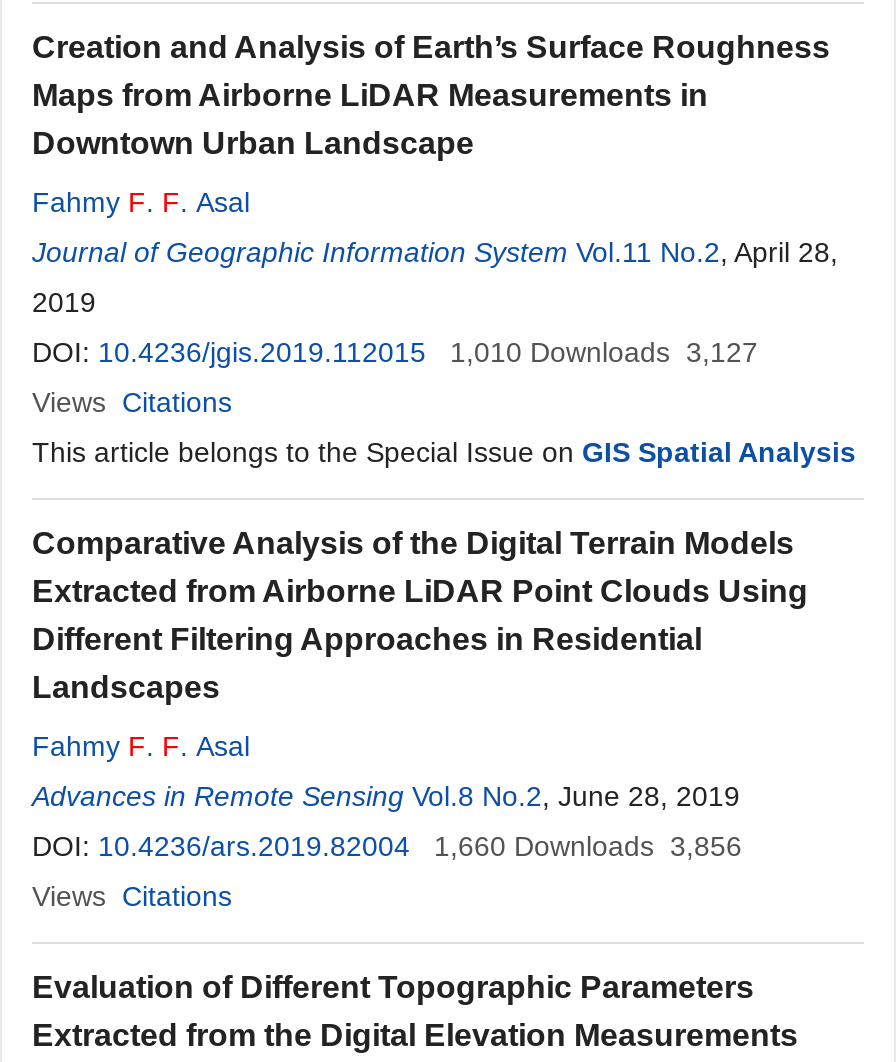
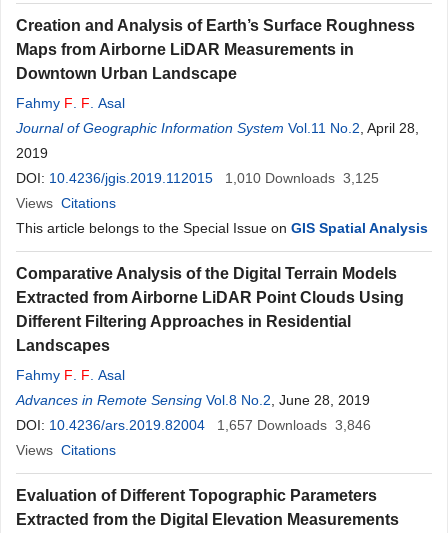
[32,336,758,368] DOI: 10.4236/jgis.2019.112015 1,010 Downloads 3,127 -> [16,170,379,186] DOI: 10.4236/jgis.2019.112015 1,010 Downloads 3,125
[32,830,742,862] DOI: 10.4236/ars.2019.82004 1,660 Downloads 3,856 -> [16,417,371,433] DOI: 10.4236/ars.2019.82004 1,657 Downloads 3,846

